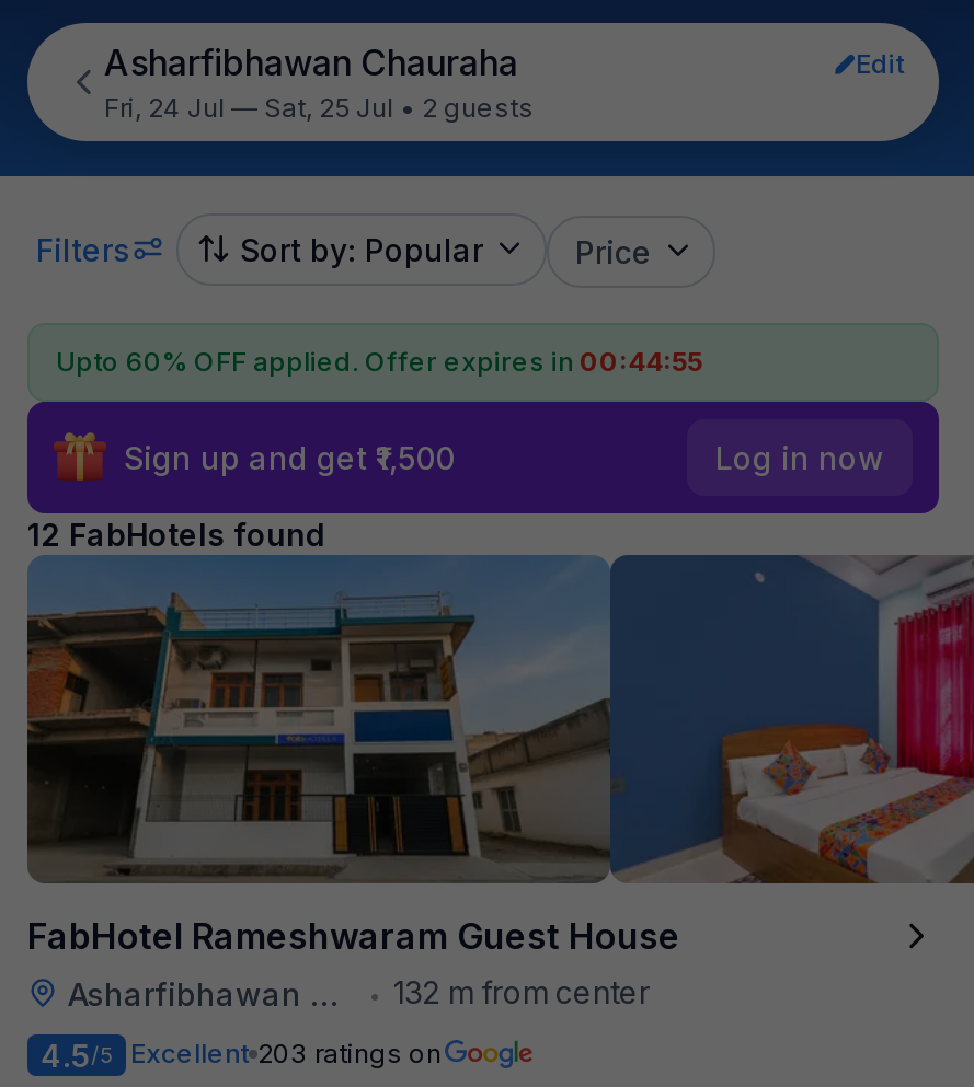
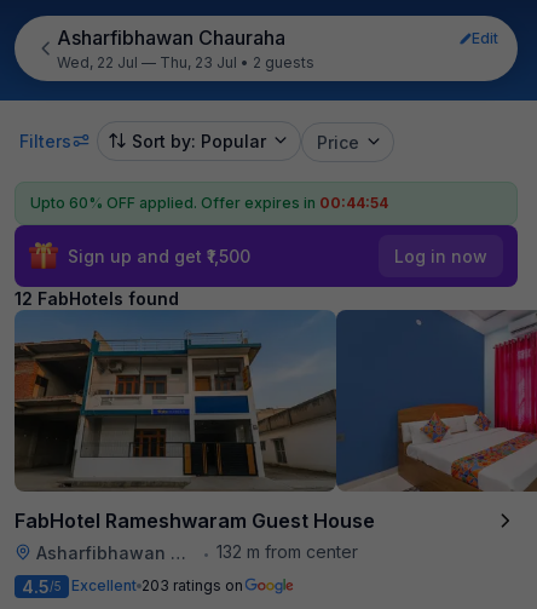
[104,91,534,124] Fri, 24 Jul — Sat, 25 Jul • 2 guests -> [57,53,314,71] Wed, 22 Jul — Thu, 23 Jul • 2 guests

